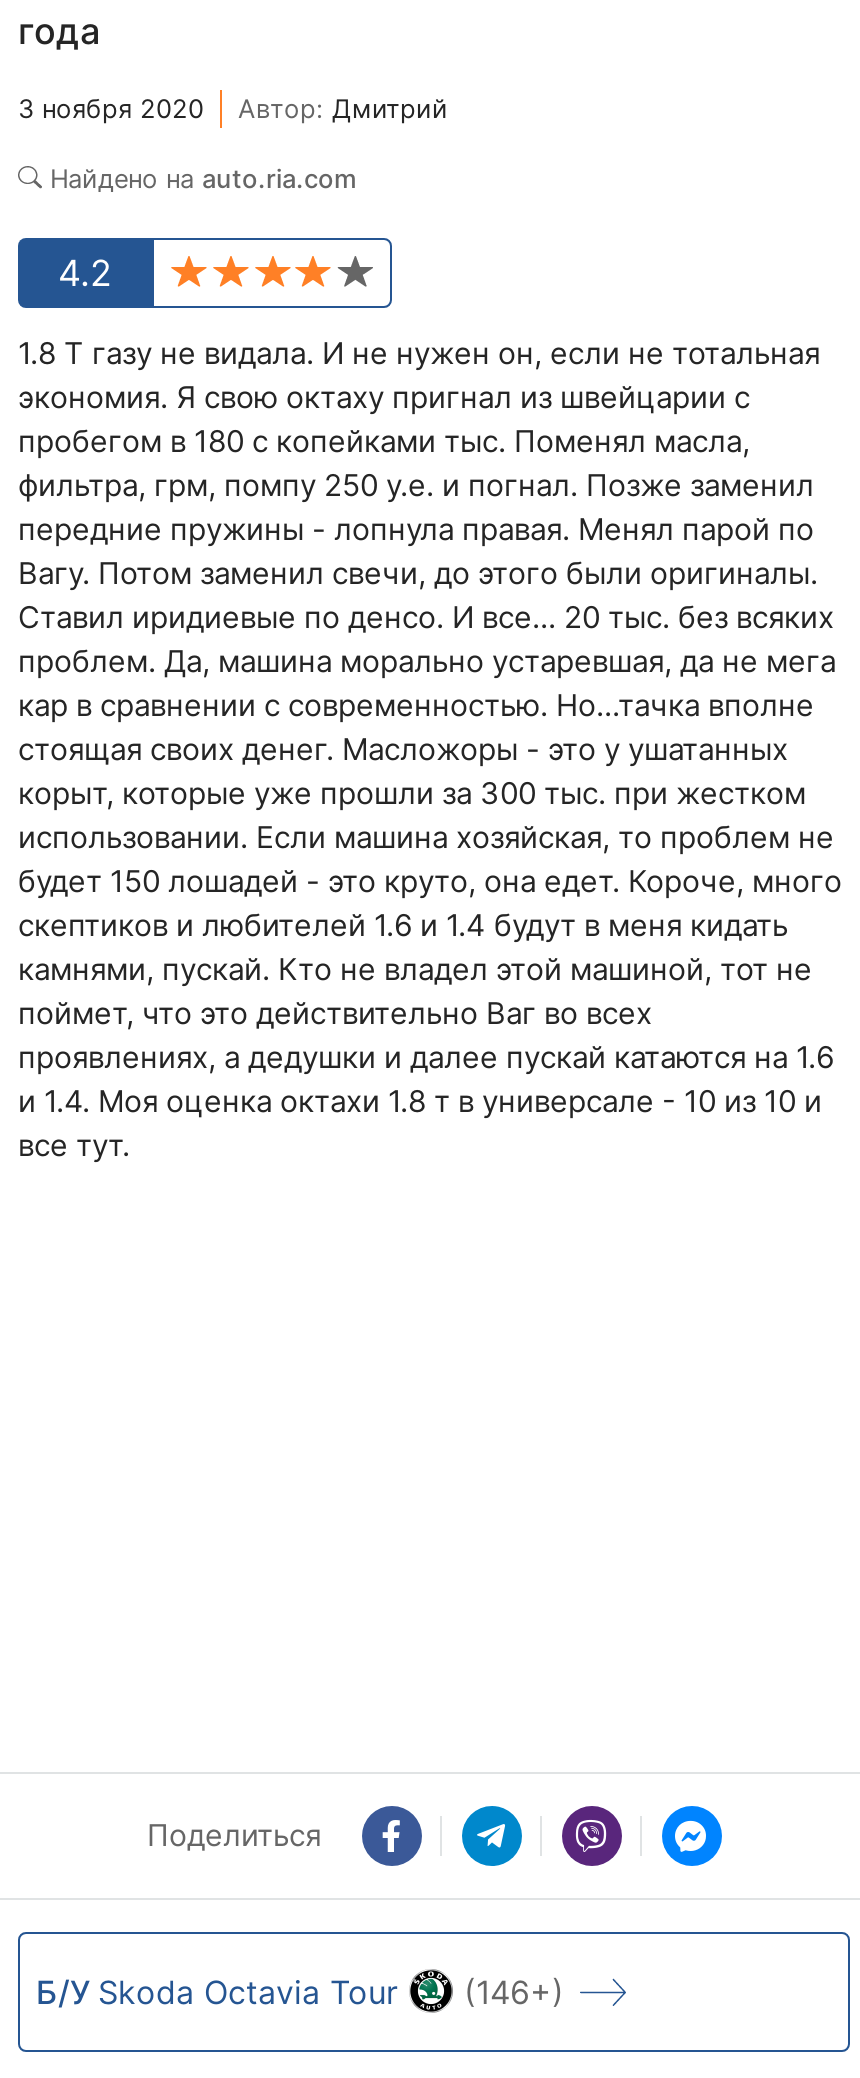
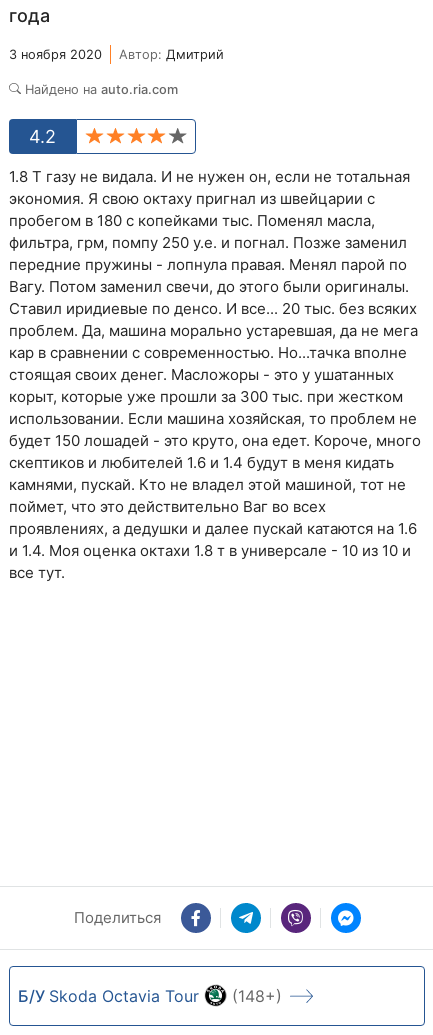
[36,1971,564,2011] Б/У Skoda Octavia Tour (146+) -> [18,986,282,1006] Б/У Skoda Octavia Tour (148+)

